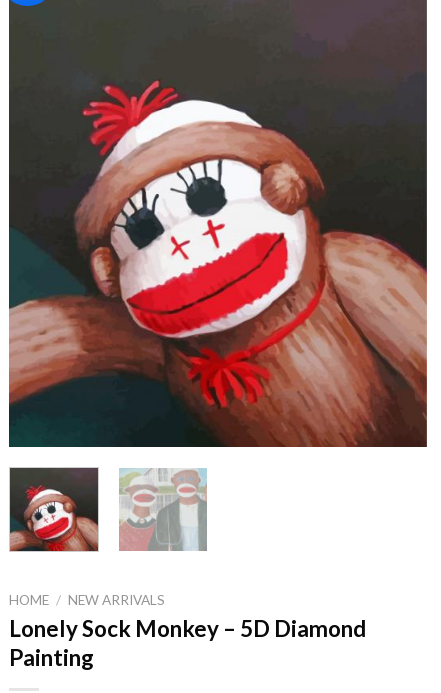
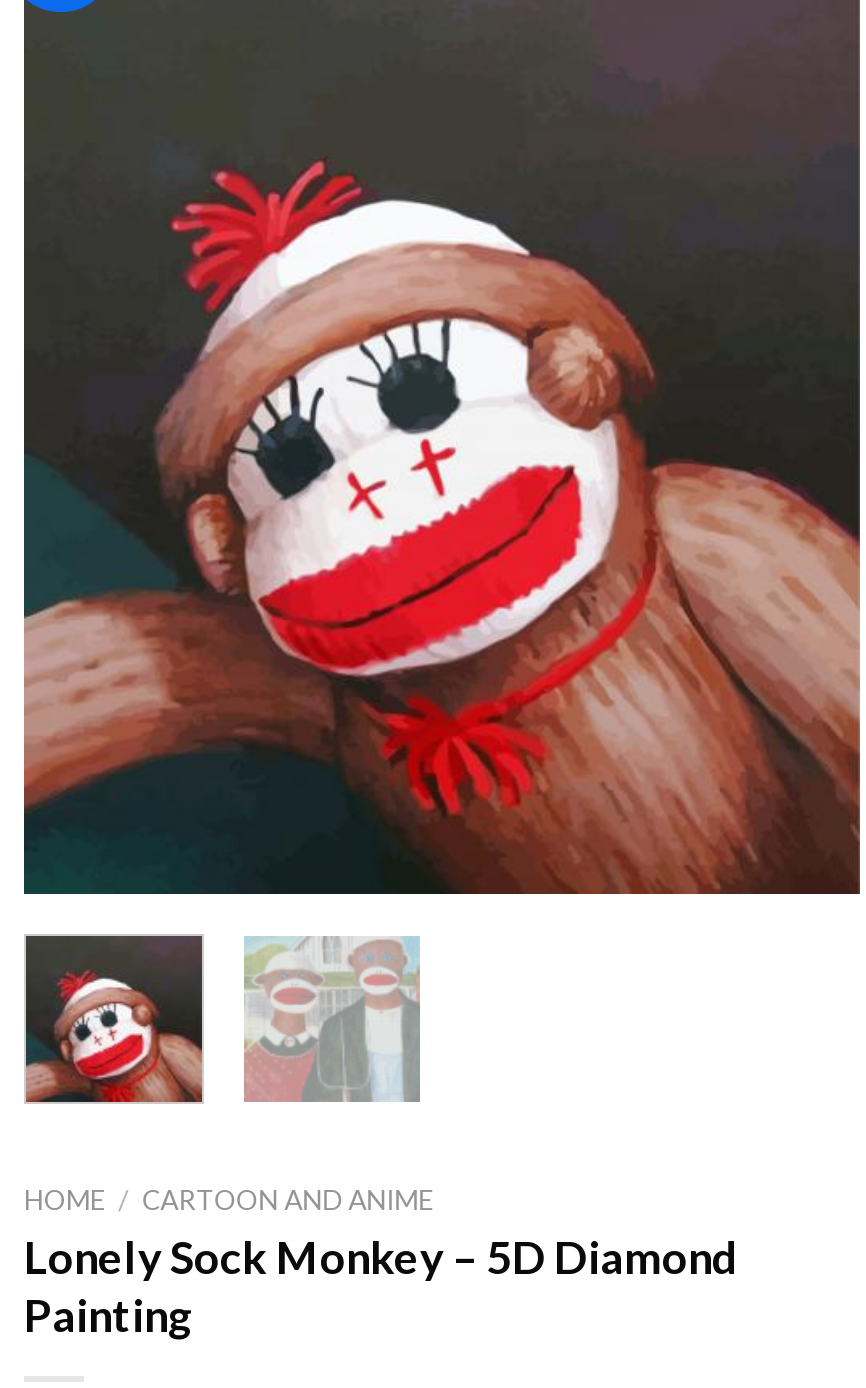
[9,592,165,608] HOME / NEW ARRIVALS -> [24,1183,432,1215] HOME / CARTOON AND ANIME

